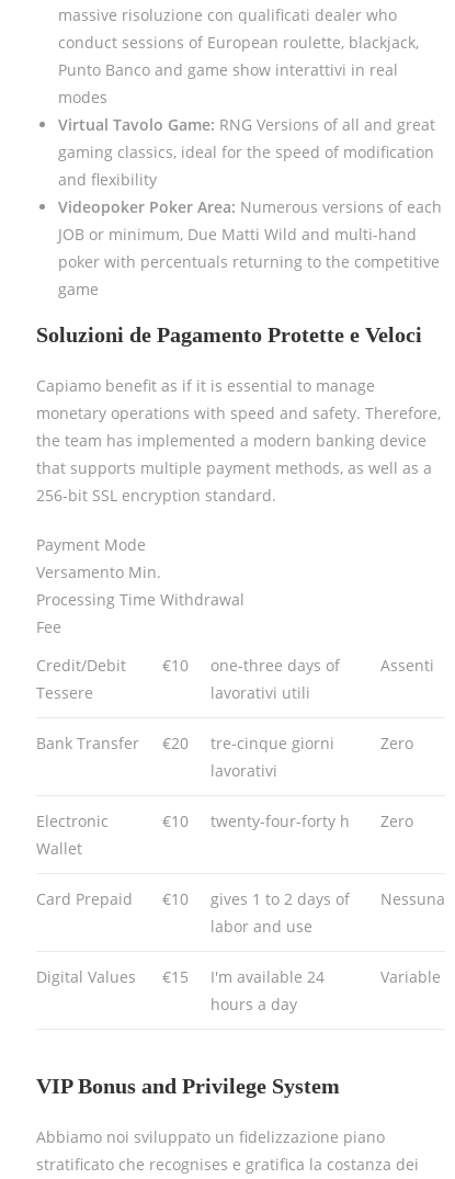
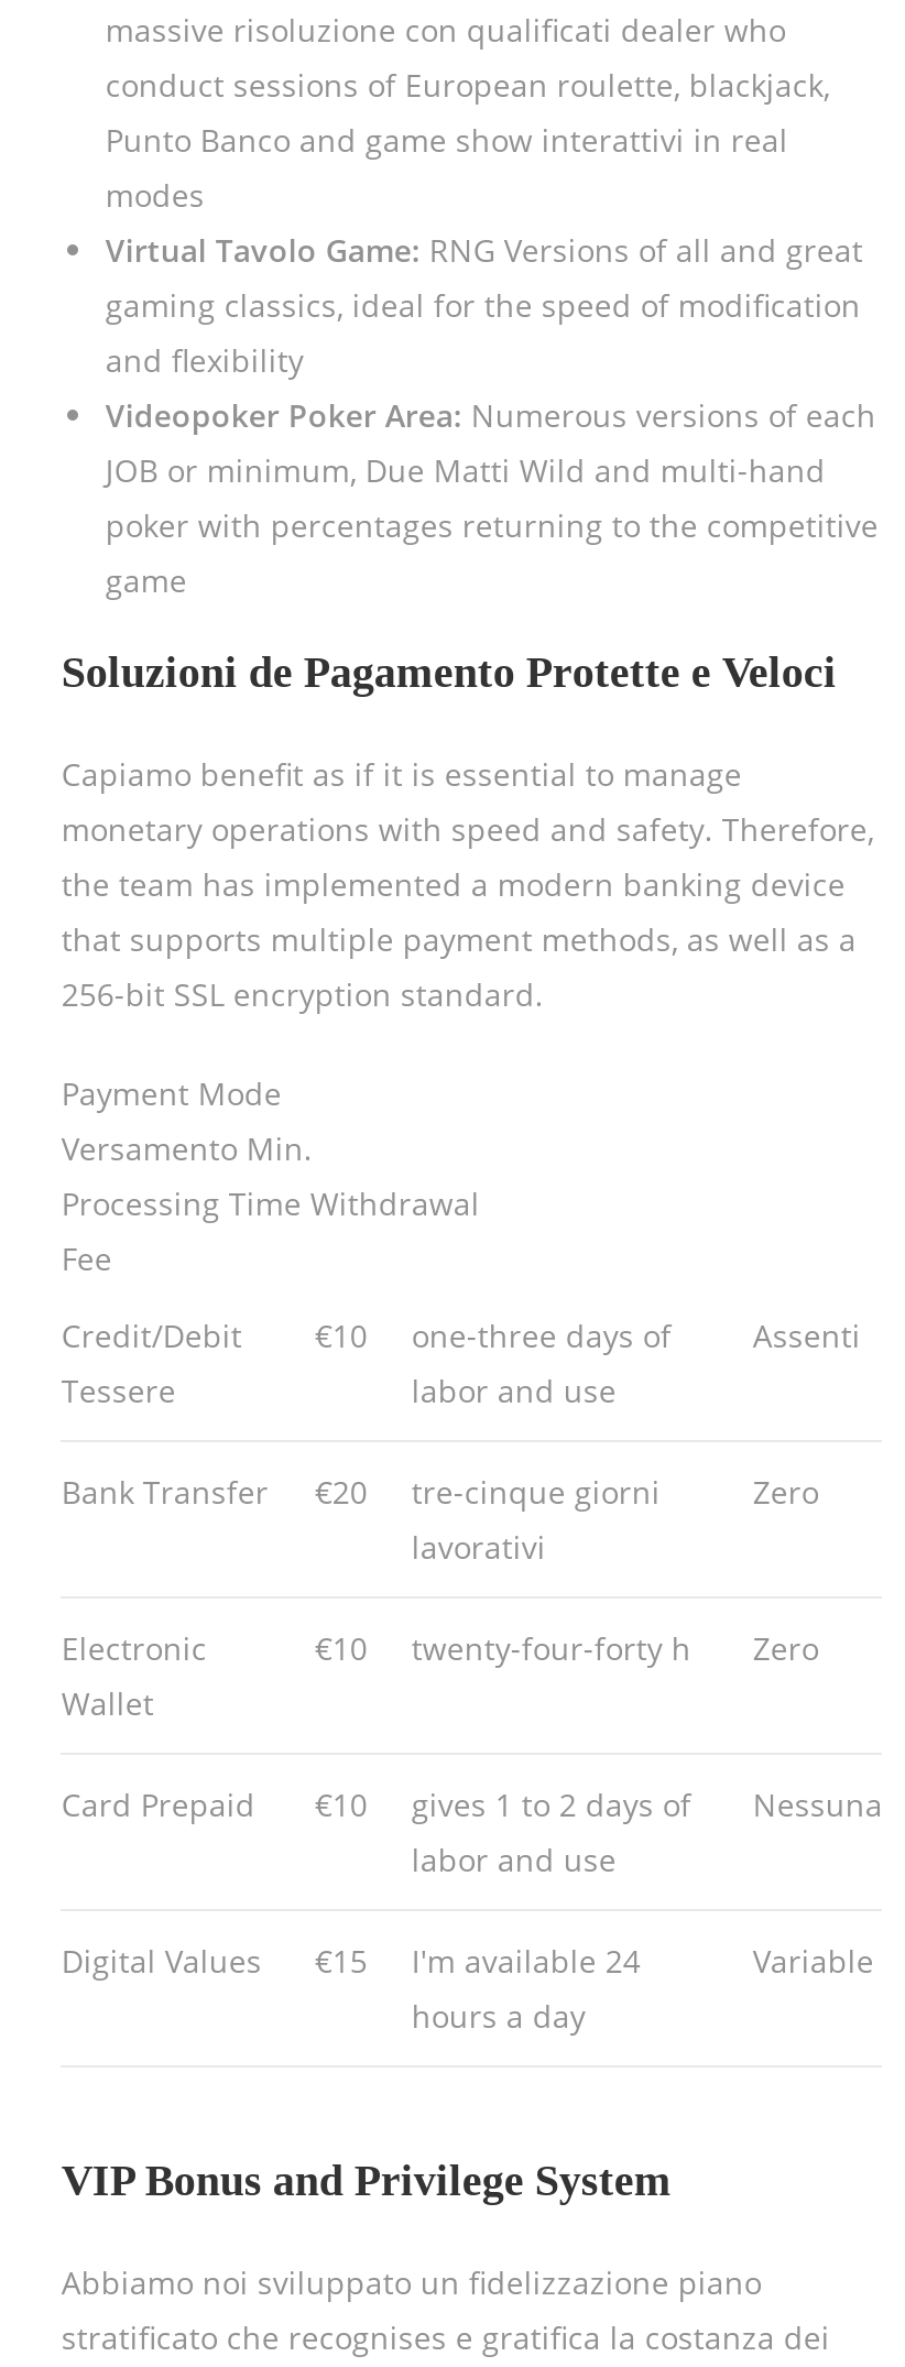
[59,251,440,272] poker with percentuals returning to the competitive -> [105,504,878,546] poker with percentages returning to the competitive
[211,682,311,703] lavorativi utili -> [412,1370,616,1411] labor and use

